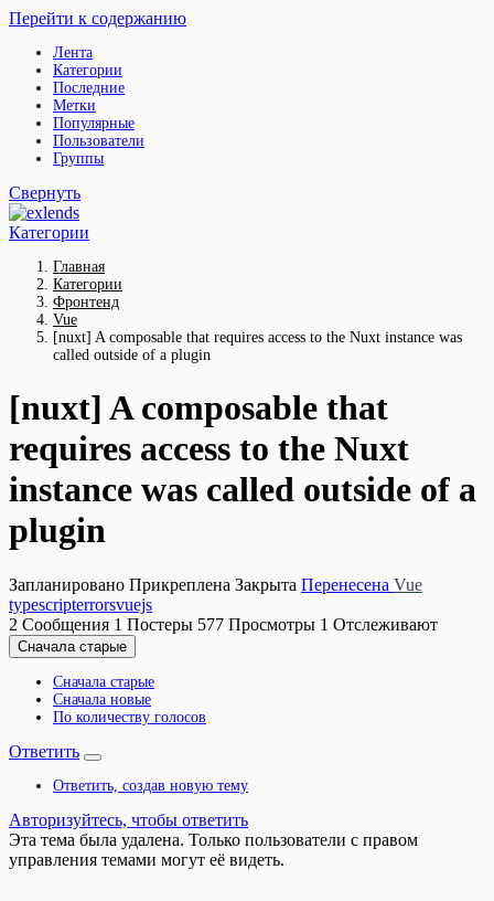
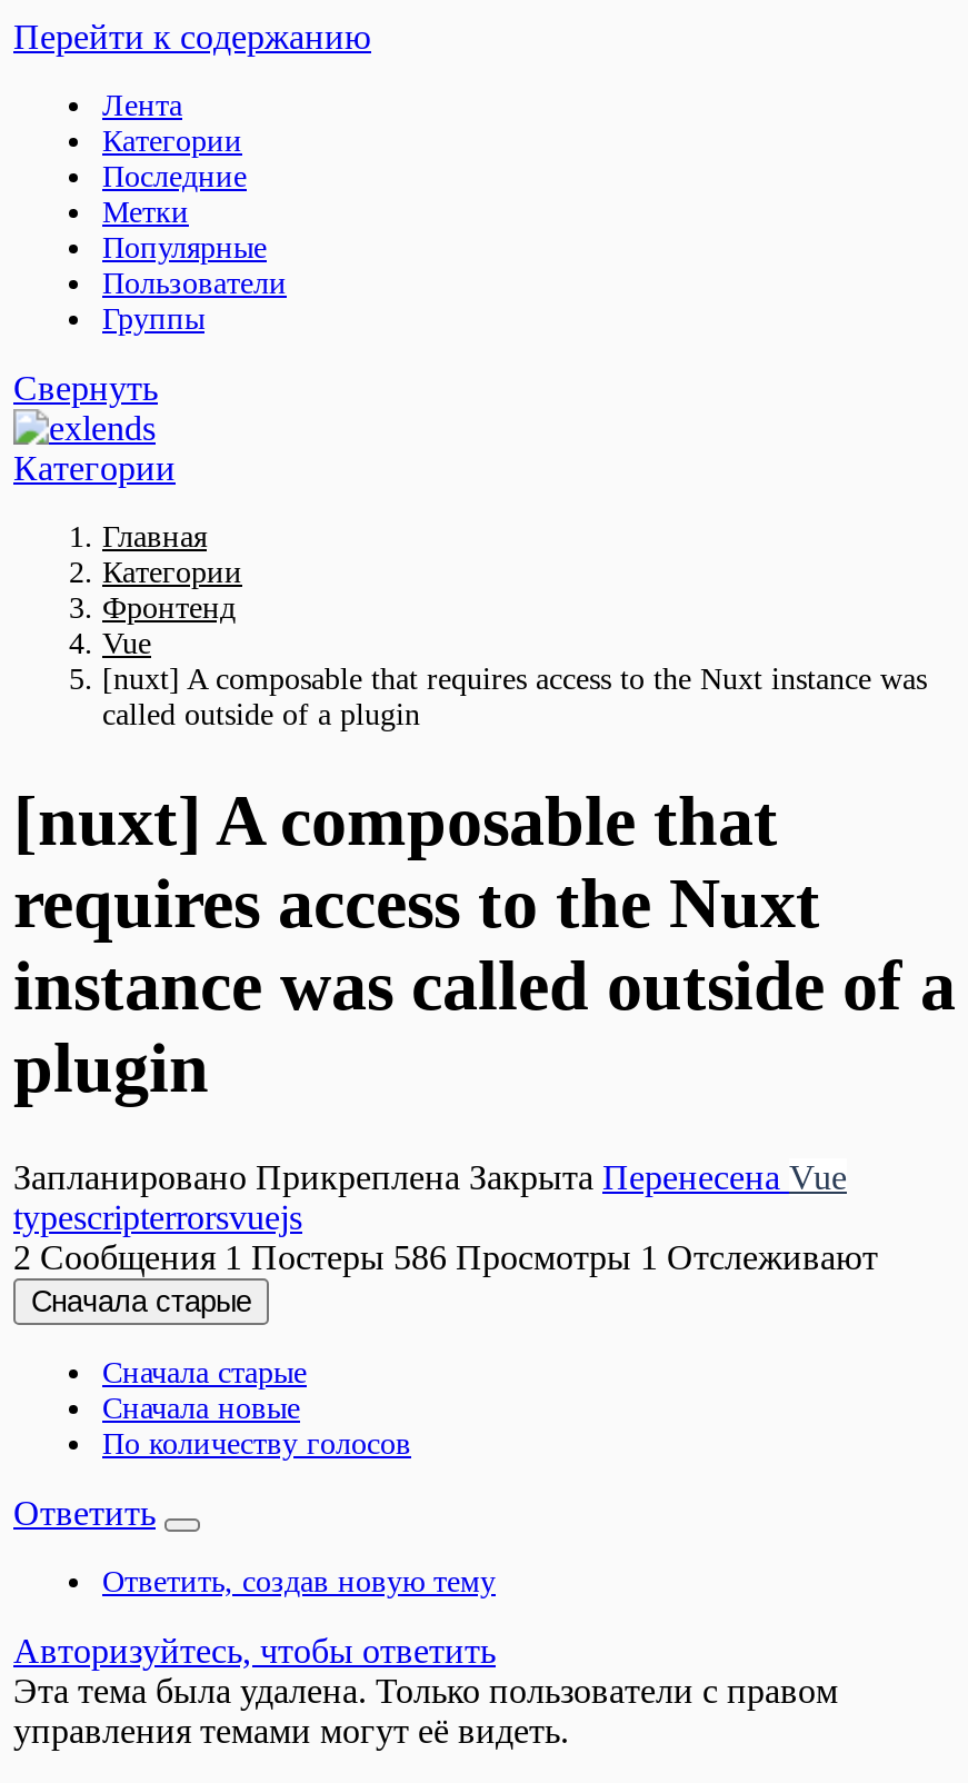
[9,615,438,634] 2 Сообщения 1 Постеры 577 Просмотры 1 Отслеживают -> [13,1238,878,1276] 2 Сообщения 1 Постеры 586 Просмотры 1 Отслеживают

